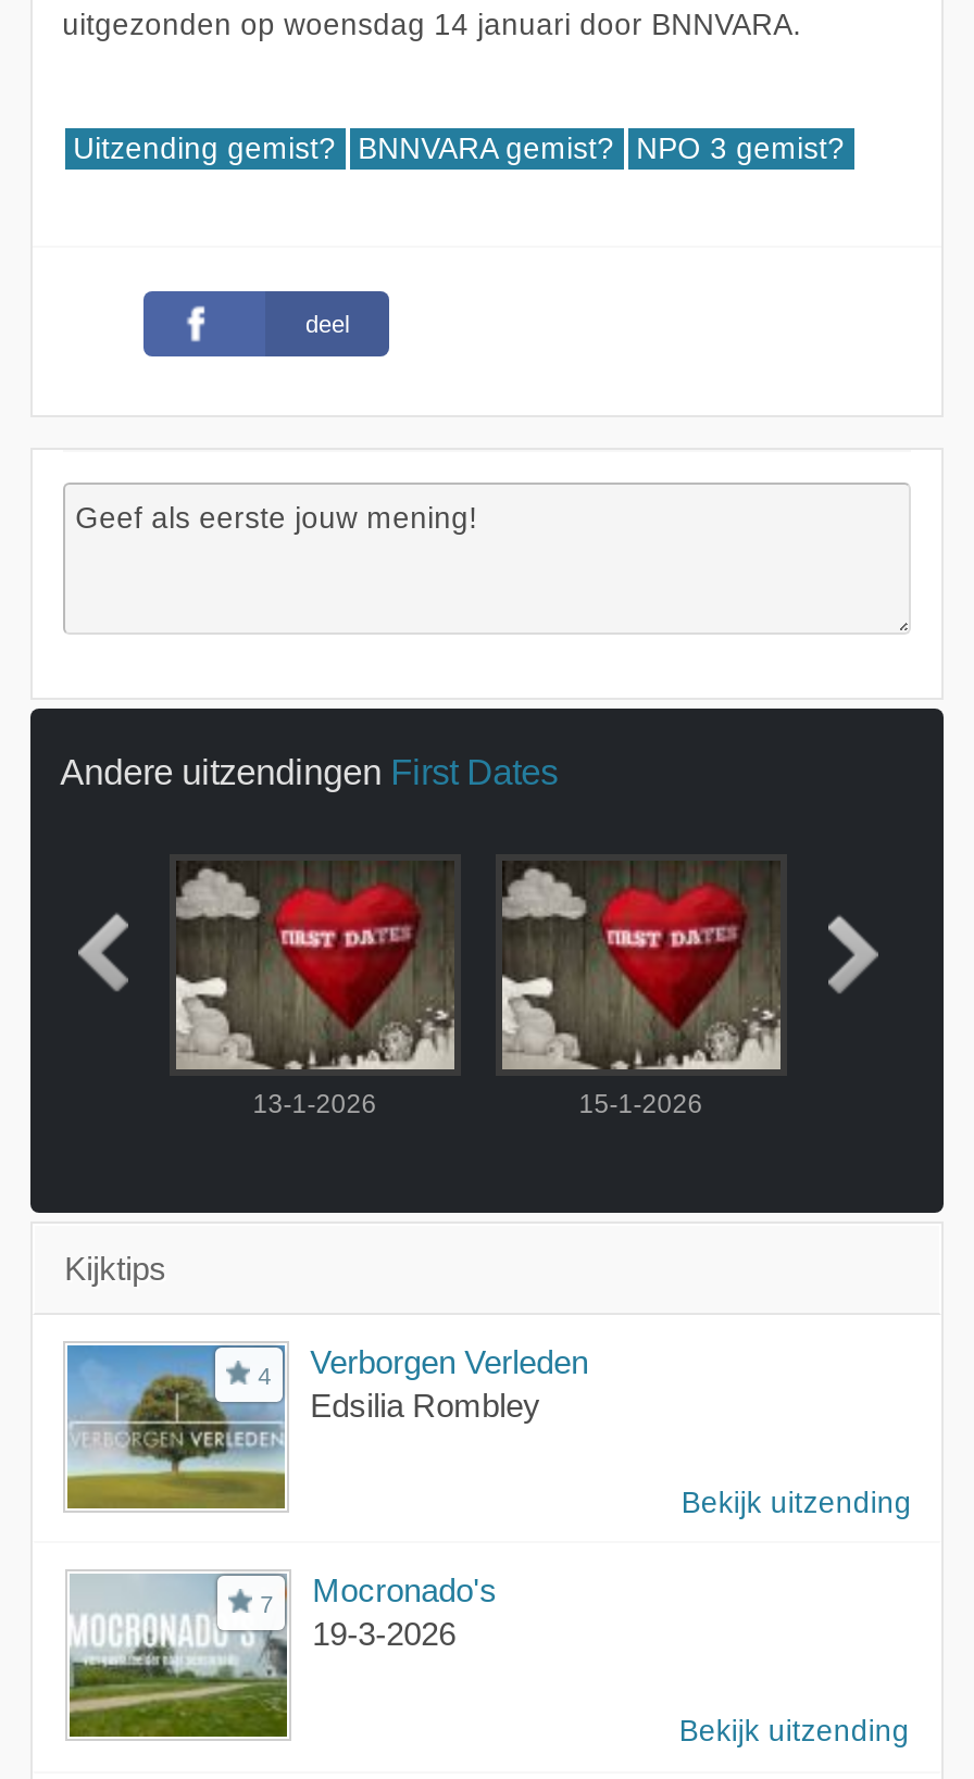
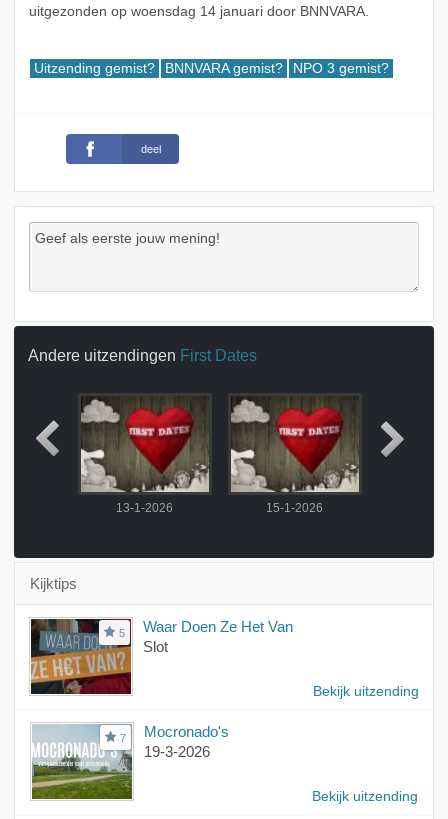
[65,1343,588,1511] [image] | 4 | Verborgen Verleden | Edsilia Rombley -> [30,618,293,695] [image] | 5 | Waar Doen Ze Het Van | Slot

